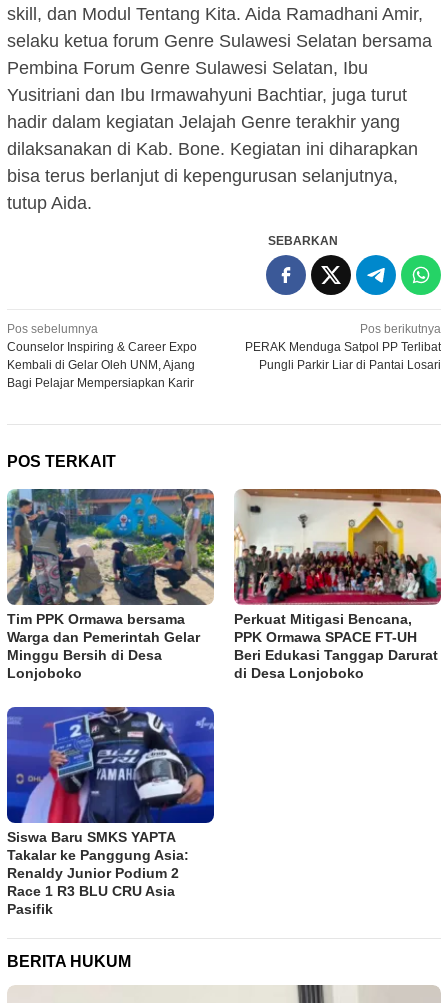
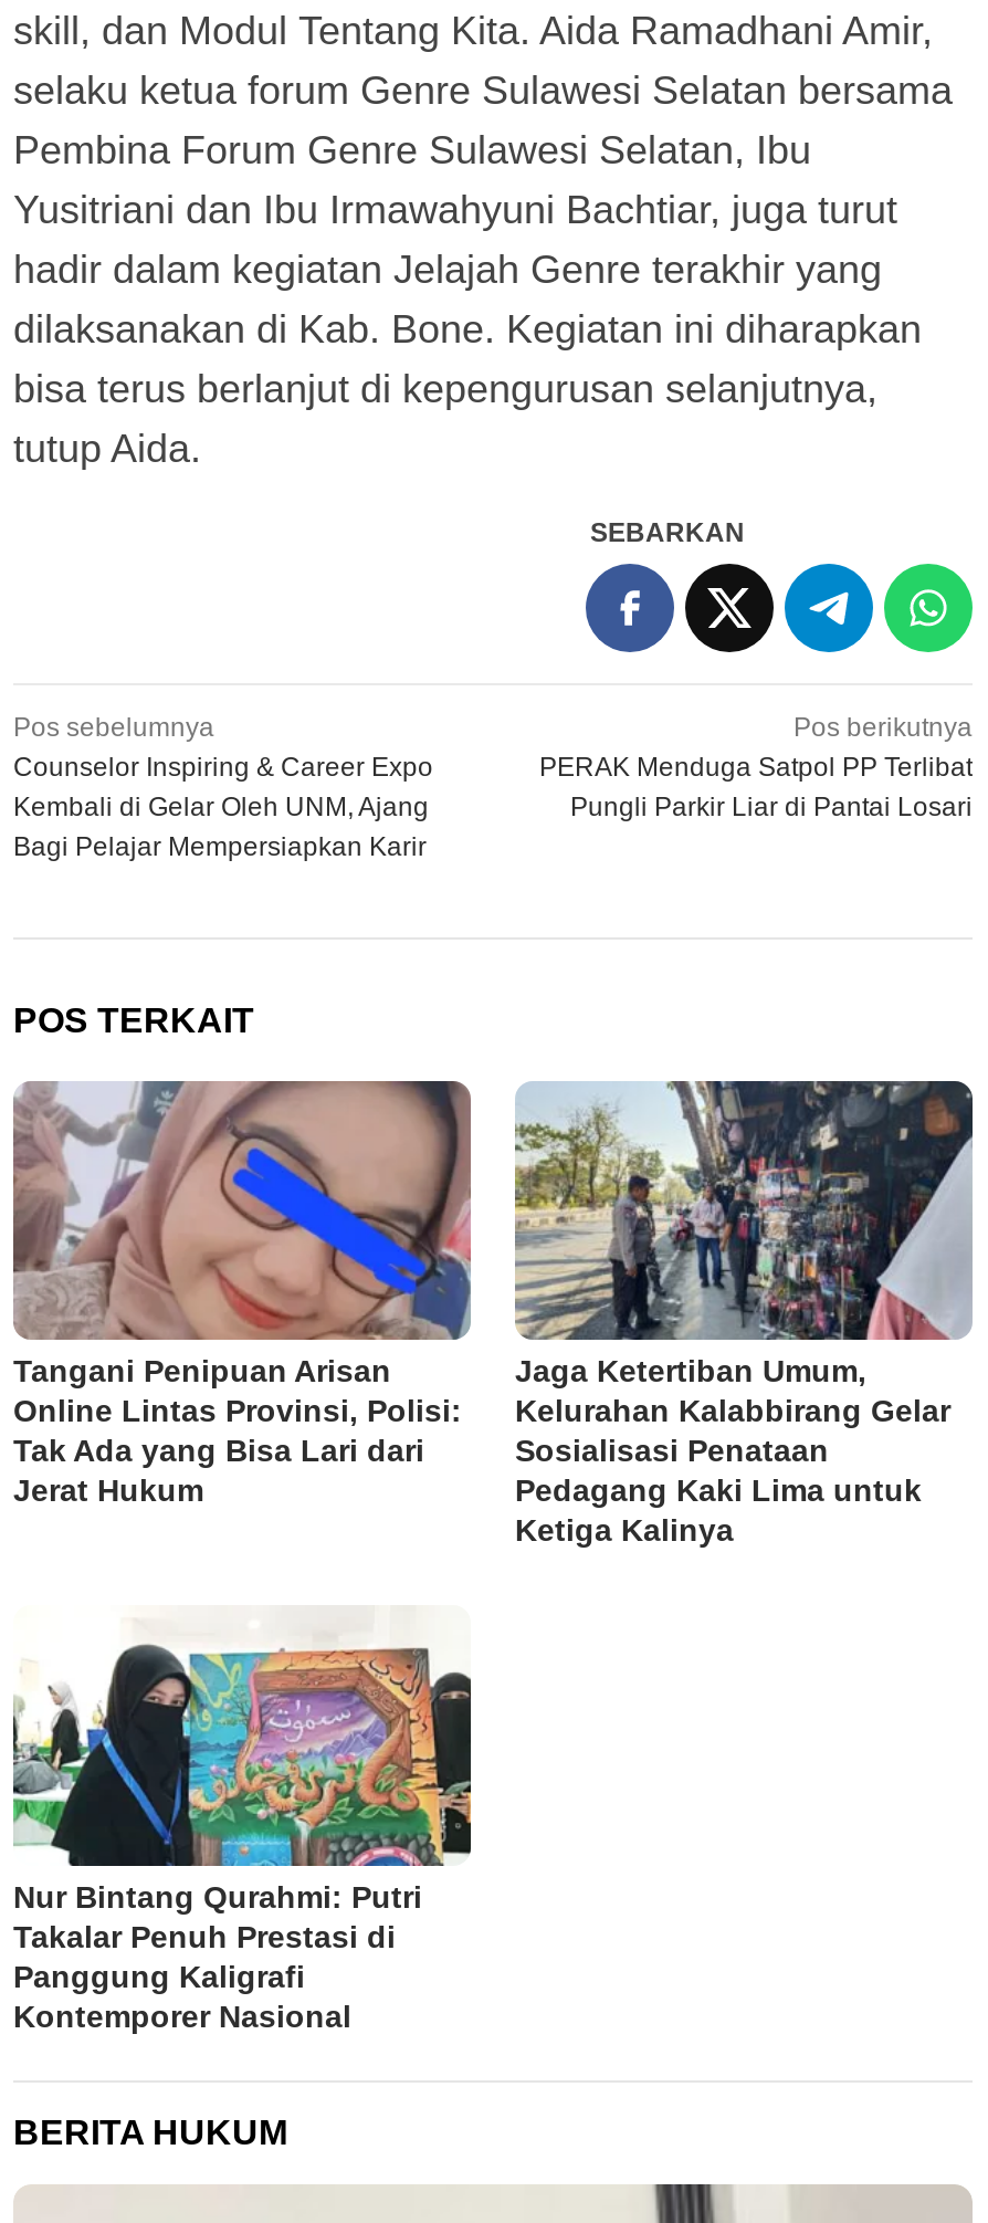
[7,488,215,681] [image] | Tim PPK Ormawa bersama | Warga dan Pemerintah Gelar | Minggu Bersih di Desa | Lonjoboko -> [13,1081,473,1509] [image] | Tangani Penipuan Arisan | Online Lintas Provinsi, Polisi: | Tak Ada yang Bisa Lari dari | Jerat Hukum
[234,488,442,681] [image] | Perkuat Mitigasi Bencana, | PPK Ormawa SPACE FT-UH | Beri Edukasi Tanggap Darurat | di Desa Lonjoboko -> [515,1079,975,1549] [image] | Jaga Ketertiban Umum, | Kelurahan Kalabbirang Gelar | Sosialisasi Penataan | Pedagang Kaki Lima untuk | Ketiga Kalinya
[6,706,215,917] [image] | Siswa Baru SMKS YAPTA | Takalar ke Panggung Asia: | Renaldy Junior Podium 2 | Race 1 R3 BLU CRU Asia | Pasifik -> [11,1570,473,2034] [image] | Nur Bintang Qurahmi: Putri | Takalar Penuh Prestasi di | Panggung Kaligrafi | Kontemporer Nasional

